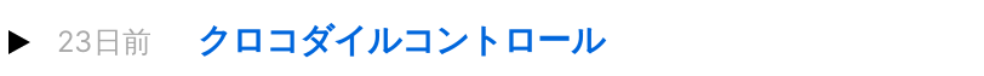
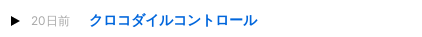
[57,17,605,58] 23日前 クロコダイルコントロール -> [31,10,257,27] 20日前 クロコダイルコントロール

